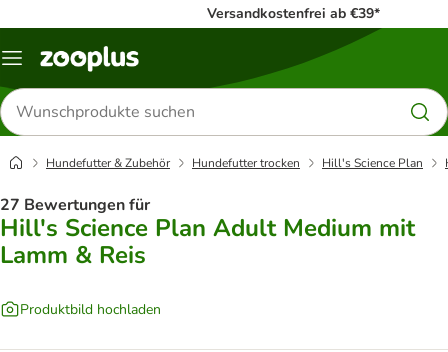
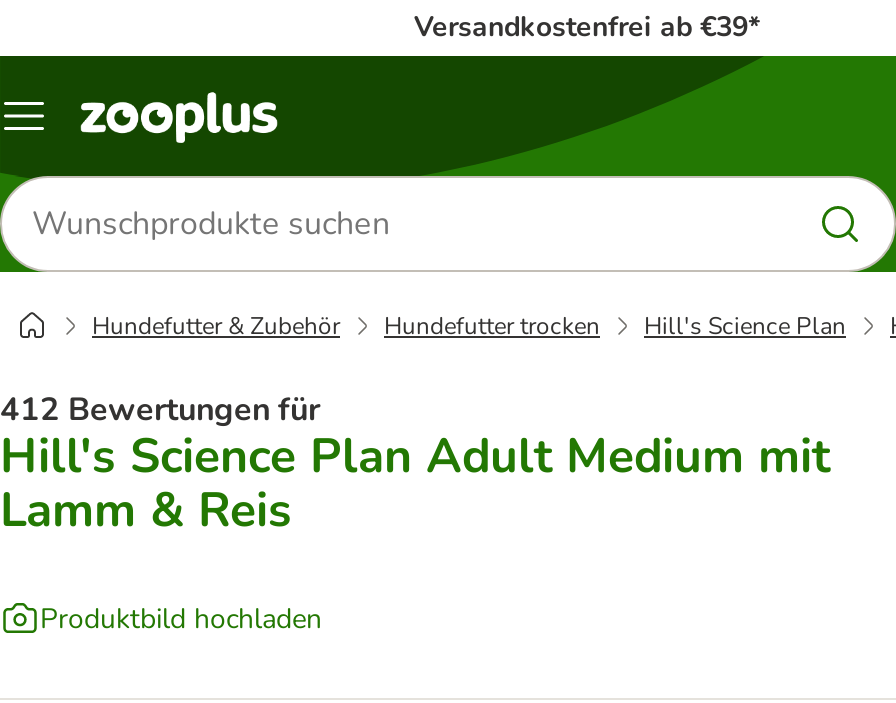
[0,194,150,216] 27 Bewertungen für -> [0,388,320,432] 412 Bewertungen für

